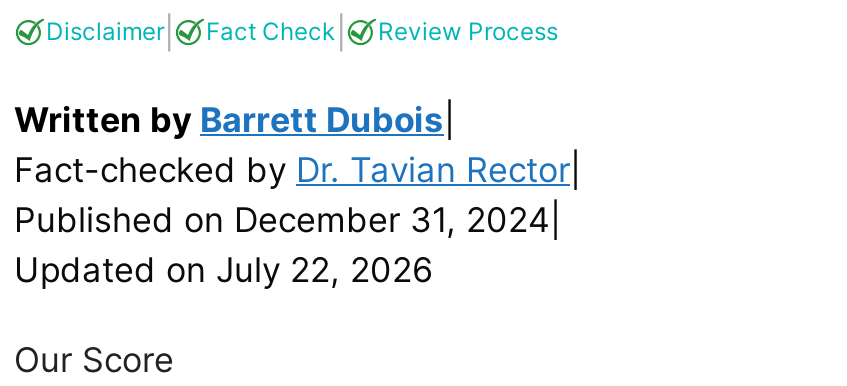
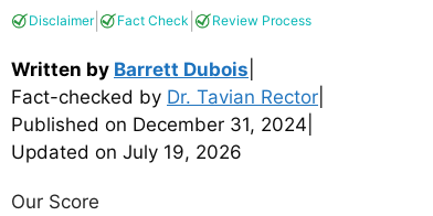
[14,249,434,289] Updated on July 22, 2026 -> [11,141,242,163] Updated on July 19, 2026

